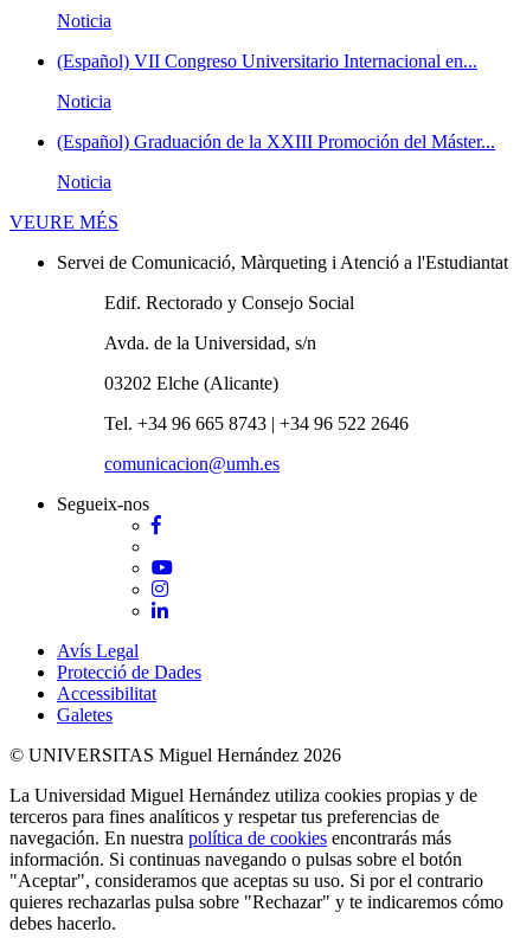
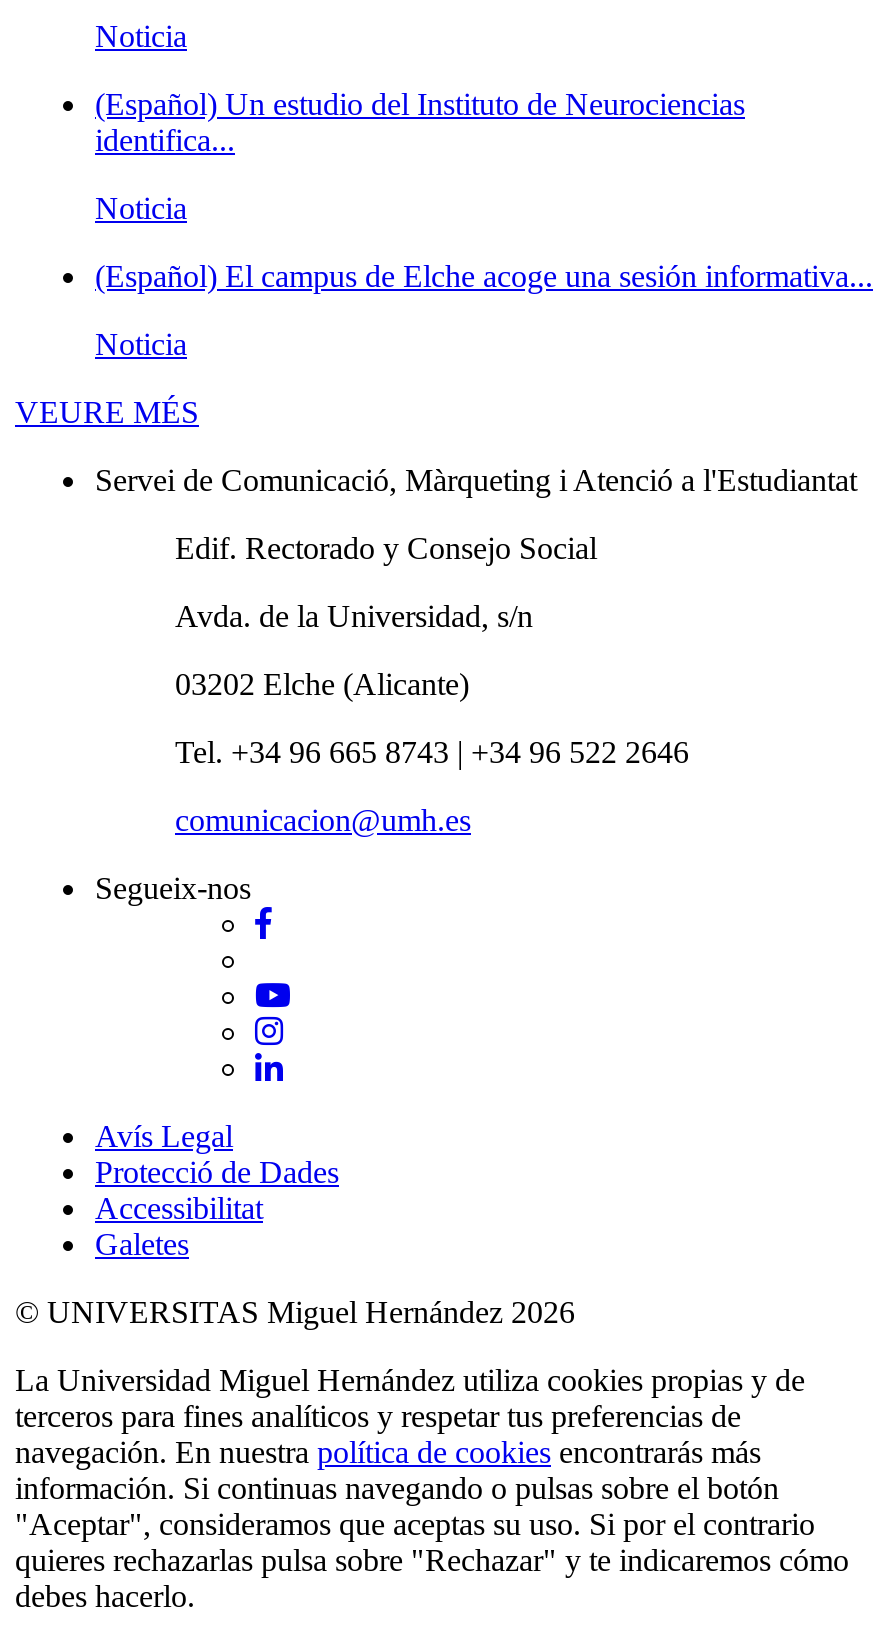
[57,51,477,72] (Español) VII Congreso Universitario Internacional en... -> [95,88,745,158] (Español) Un estudio del Instituto de Neurociencias | identifica...
[57,132,495,152] (Español) Graduación de la XXIII Promoción del Máster... -> [95,260,873,294] (Español) El campus de Elche acoge una sesión informativa...

